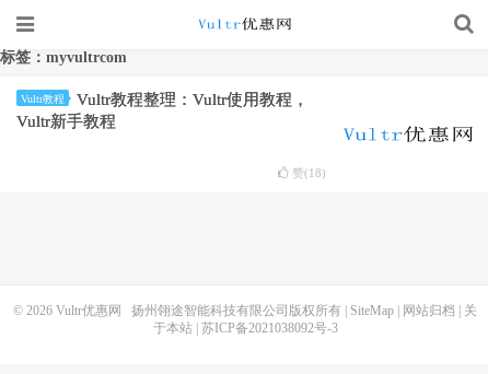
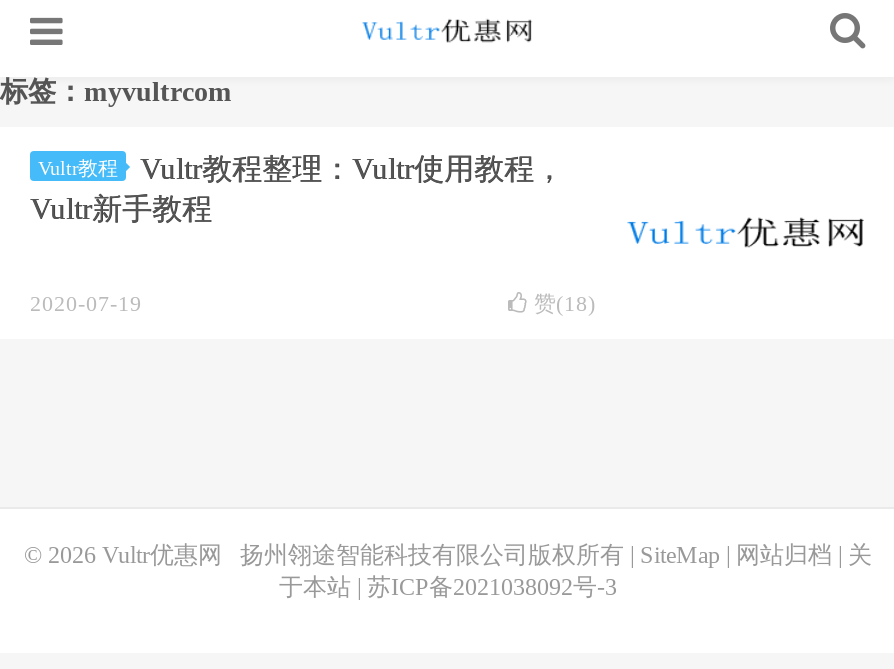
none -> [30,291,142,315] 2020-07-19

